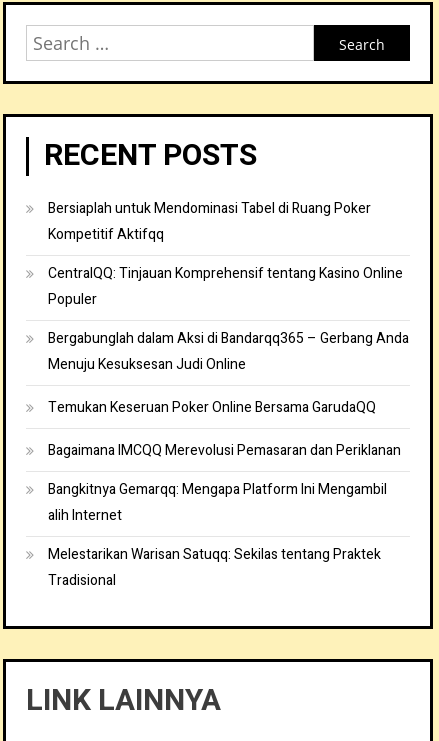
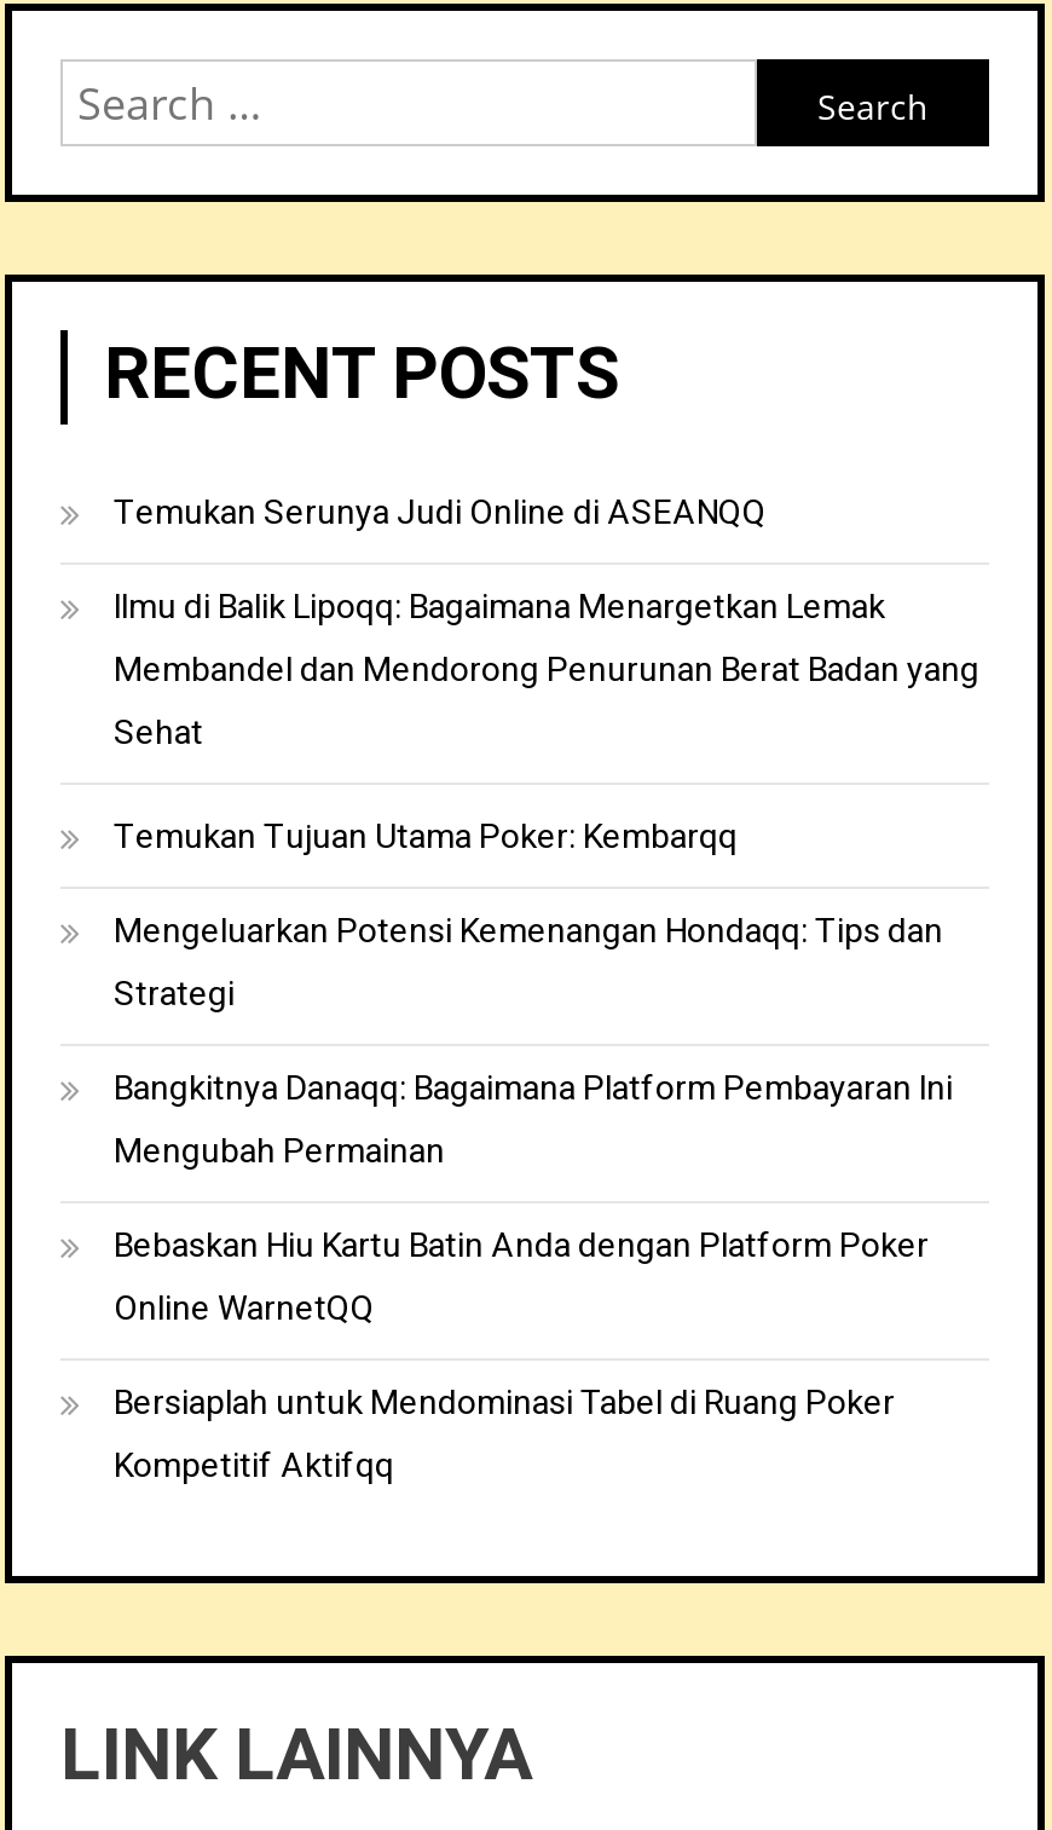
none -> [114,487,979,1334] Temukan Serunya Judi Online di ASEANQQ | Ilmu di Balik Lipoqq: Bagaimana Menargetkan Lemak | Membandel dan Mendorong Penurunan Berat Badan yang | Sehat | Temukan Tujuan Utama Poker: Kembarqq | Mengeluarkan Potensi Kemenangan Hondaqq: Tips dan | Strategi | Bangkitnya Danaqq: Bagaimana Platform Pembayaran Ini | Mengubah Permainan | Bebaskan Hiu Kartu Batin Anda dengan Platform Poker | Online WarnetQQ
moved [48,198,371,245] -> [114,1378,895,1491]: Bersiaplah untuk Mendominasi Tabel di Ruang Poker | Kompetitif Aktifqq
[48,263,409,591] CentralQQ: Tinjauan Komprehensif tentang Kasino Online | Populer | Bergabunglah dalam Aksi di Bandarqq365 – Gerbang Anda | Menuju Kesuksesan Judi Online | Temukan Keseruan Poker Online Bersama GarudaQQ | Bagaimana IMCQQ Merevolusi Pemasaran dan Periklanan | Bangkitnya Gemarqq: Mengapa Platform Ini Mengambil | alih Internet | Melestarikan Warisan Satuqq: Sekilas tentang Praktek | Tradisional -> none

